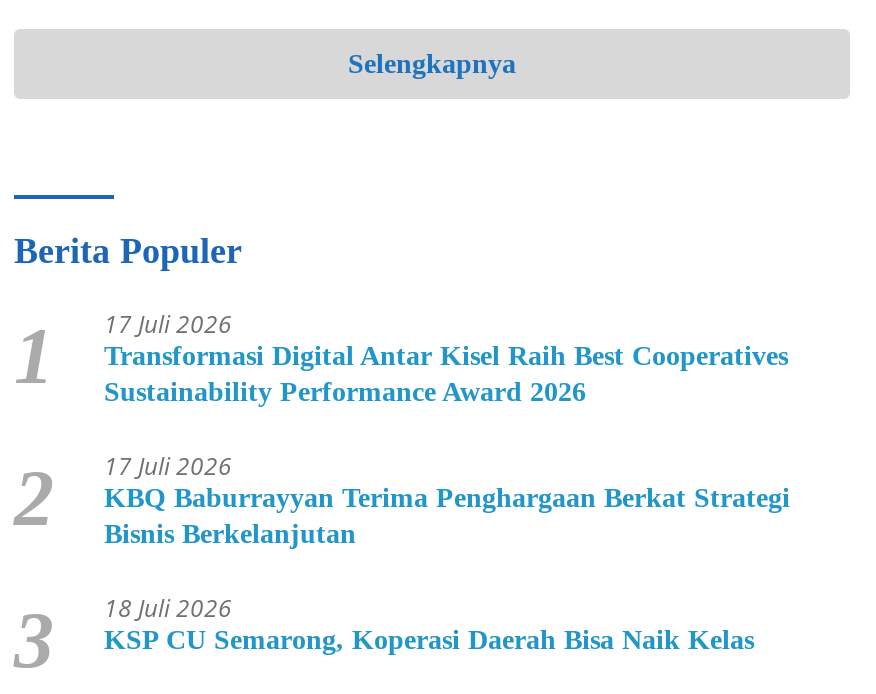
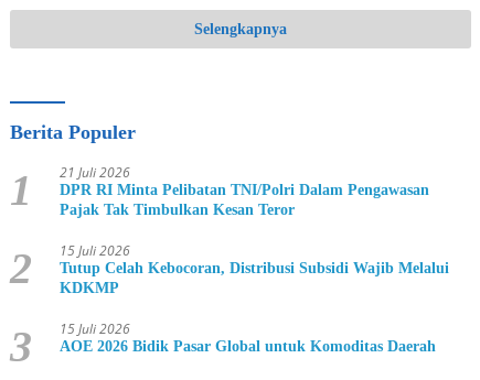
[104,307,788,407] 17 Juli 2026 | Transformasi Digital Antar Kisel Raih Best Cooperatives | Sustainability Performance Award 2026 -> [60,163,429,218] 21 Juli 2026 | DPR RI Minta Pelibatan TNI/Polri Dalam Pengawasan | Pajak Tak Timbulkan Kesan Teror
[104,449,790,549] 17 Juli 2026 | KBQ Baburrayyan Terima Penghargaan Berkat Strategi | Bisnis Berkelanjutan -> [60,241,449,296] 15 Juli 2026 | Tutup Celah Kebocoran, Distribusi Subsidi Wajib Melalui | KDKMP
[104,591,754,655] 18 Juli 2026 | KSP CU Semarong, Koperasi Daerah Bisa Naik Kelas -> [60,319,436,354] 15 Juli 2026 | AOE 2026 Bidik Pasar Global untuk Komoditas Daerah

